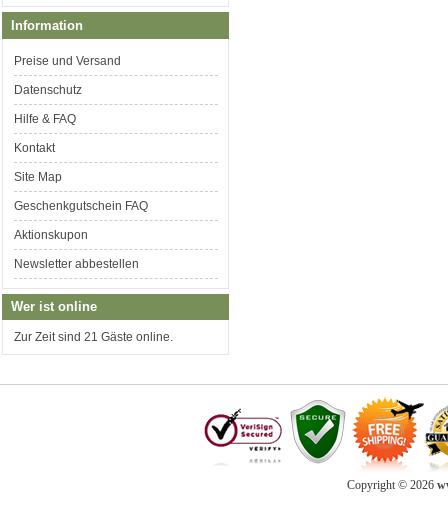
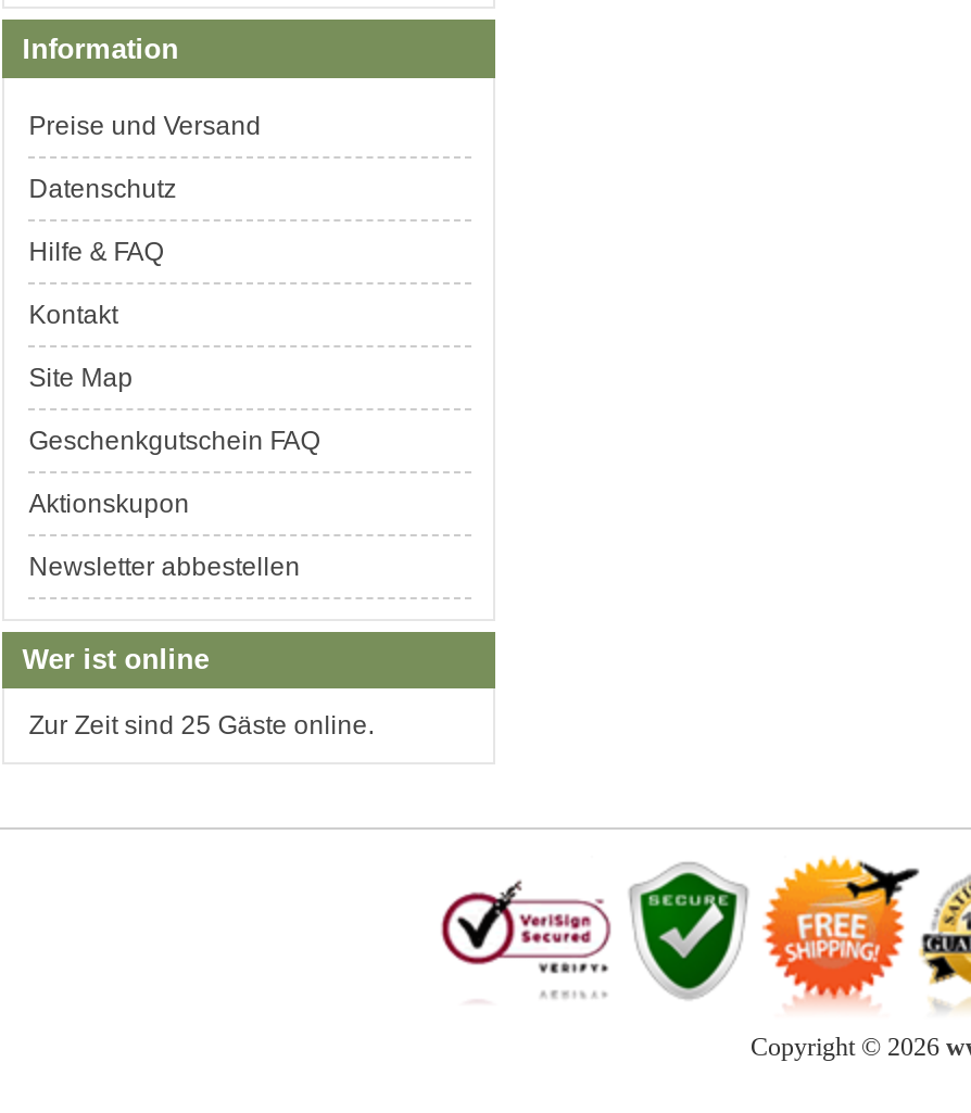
[14,330,173,344] Zur Zeit sind 21 Gäste online. -> [29,709,374,740] Zur Zeit sind 25 Gäste online.

